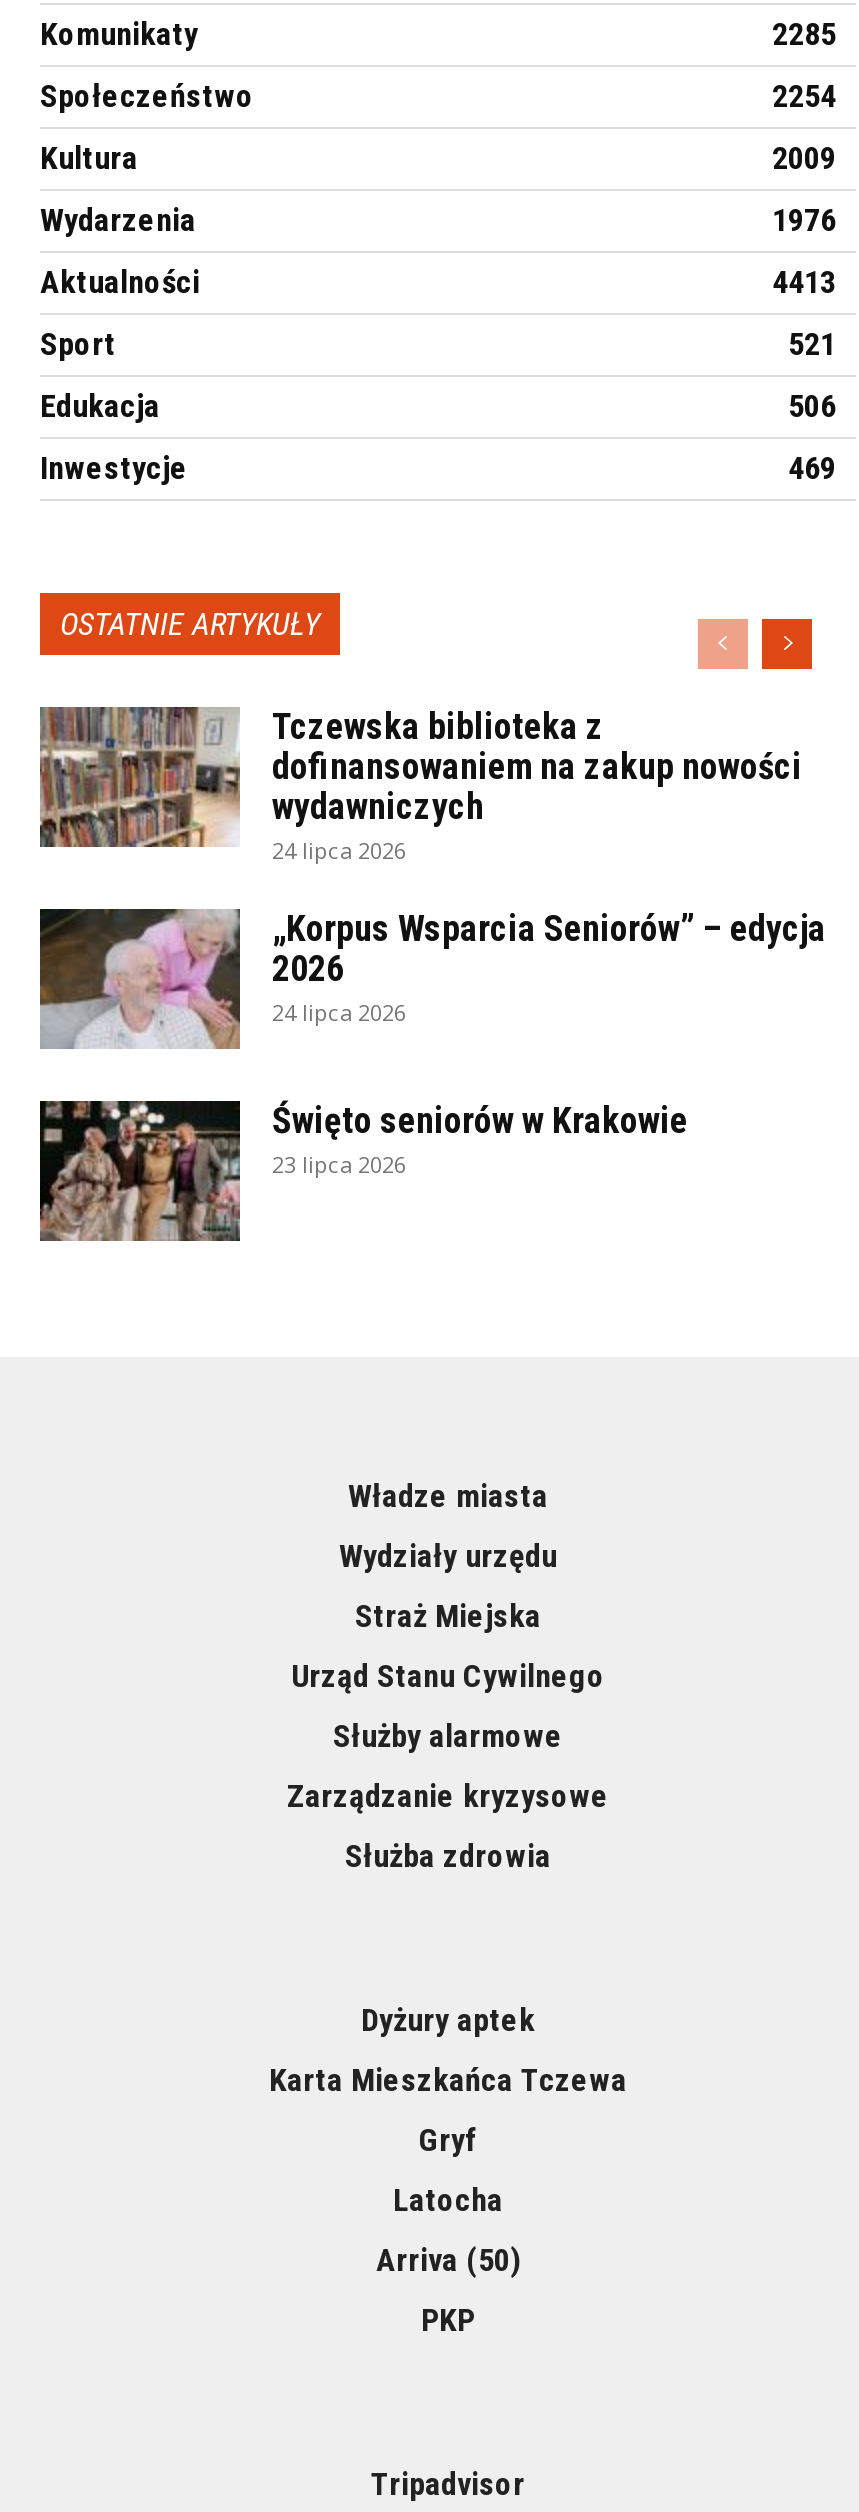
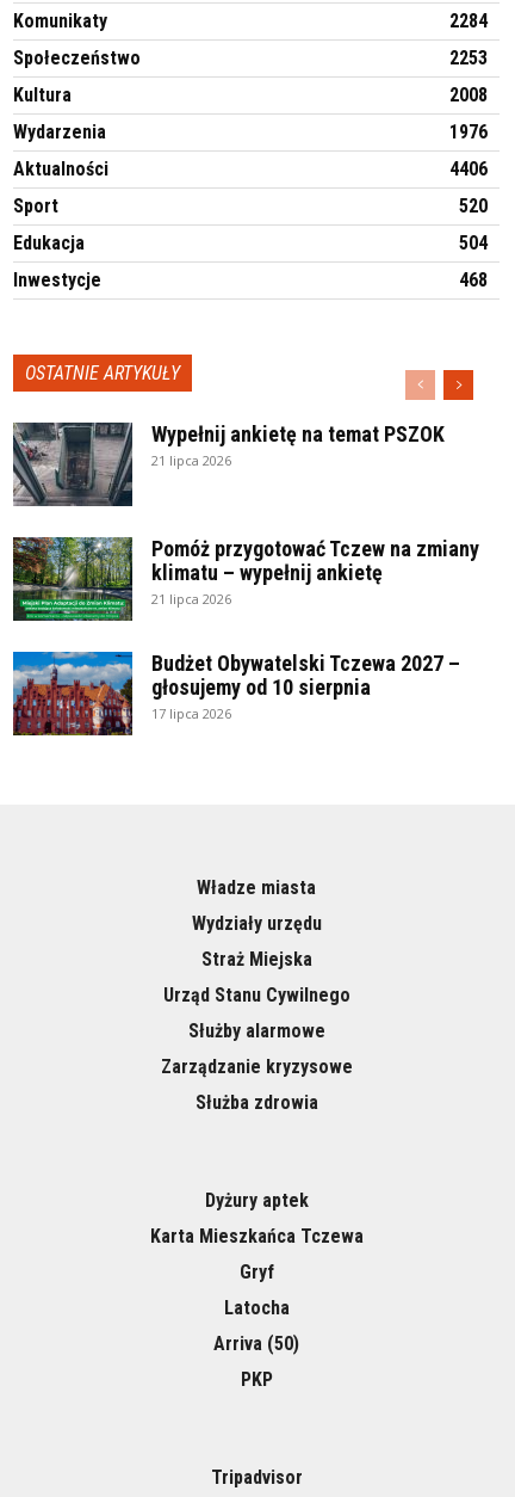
[772,14,836,52] 2285 -> [449,9,488,32] 2284
[772,76,836,114] 2254 -> [449,46,488,69] 2253
[772,138,836,176] 2009 -> [449,83,488,106] 2008
[772,262,836,300] 4413 -> [449,157,488,180] 4406
[788,324,836,362] 521 -> [459,194,488,217] 520
[788,386,836,424] 506 -> [459,231,488,254] 504
[788,448,836,486] 469 -> [459,268,488,291] 468
[38,704,802,864] [image] | Tczewska biblioteka z | dofinansowaniem na zakup nowości | wydawniczych | 24 lipca 2026 -> [12,421,445,507] [image] | Wypełnij ankietę na temat PSZOK | 21 lipca 2026
[40,906,826,1051] [image] | „Korpus Wsparcia Seniorów” – edycja | 2026 | 24 lipca 2026 -> [13,535,479,622] [image] | Pomóż przygotować Tczew na zmiany | klimatu – wypełnij ankietę | 21 lipca 2026
[38,1098,688,1243] [image] | Święto seniorów w Krakowie | 23 lipca 2026 -> [12,650,460,737] [image] | Budżet Obywatelski Tczewa 2027 – | głosujemy od 10 sierpnia | 17 lipca 2026

